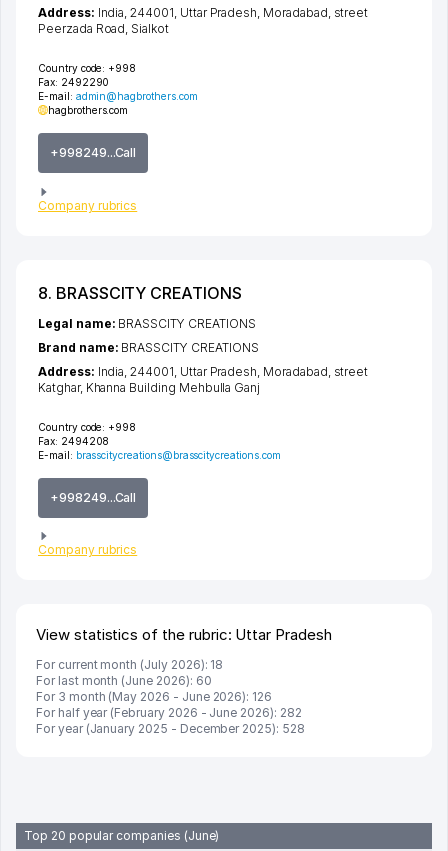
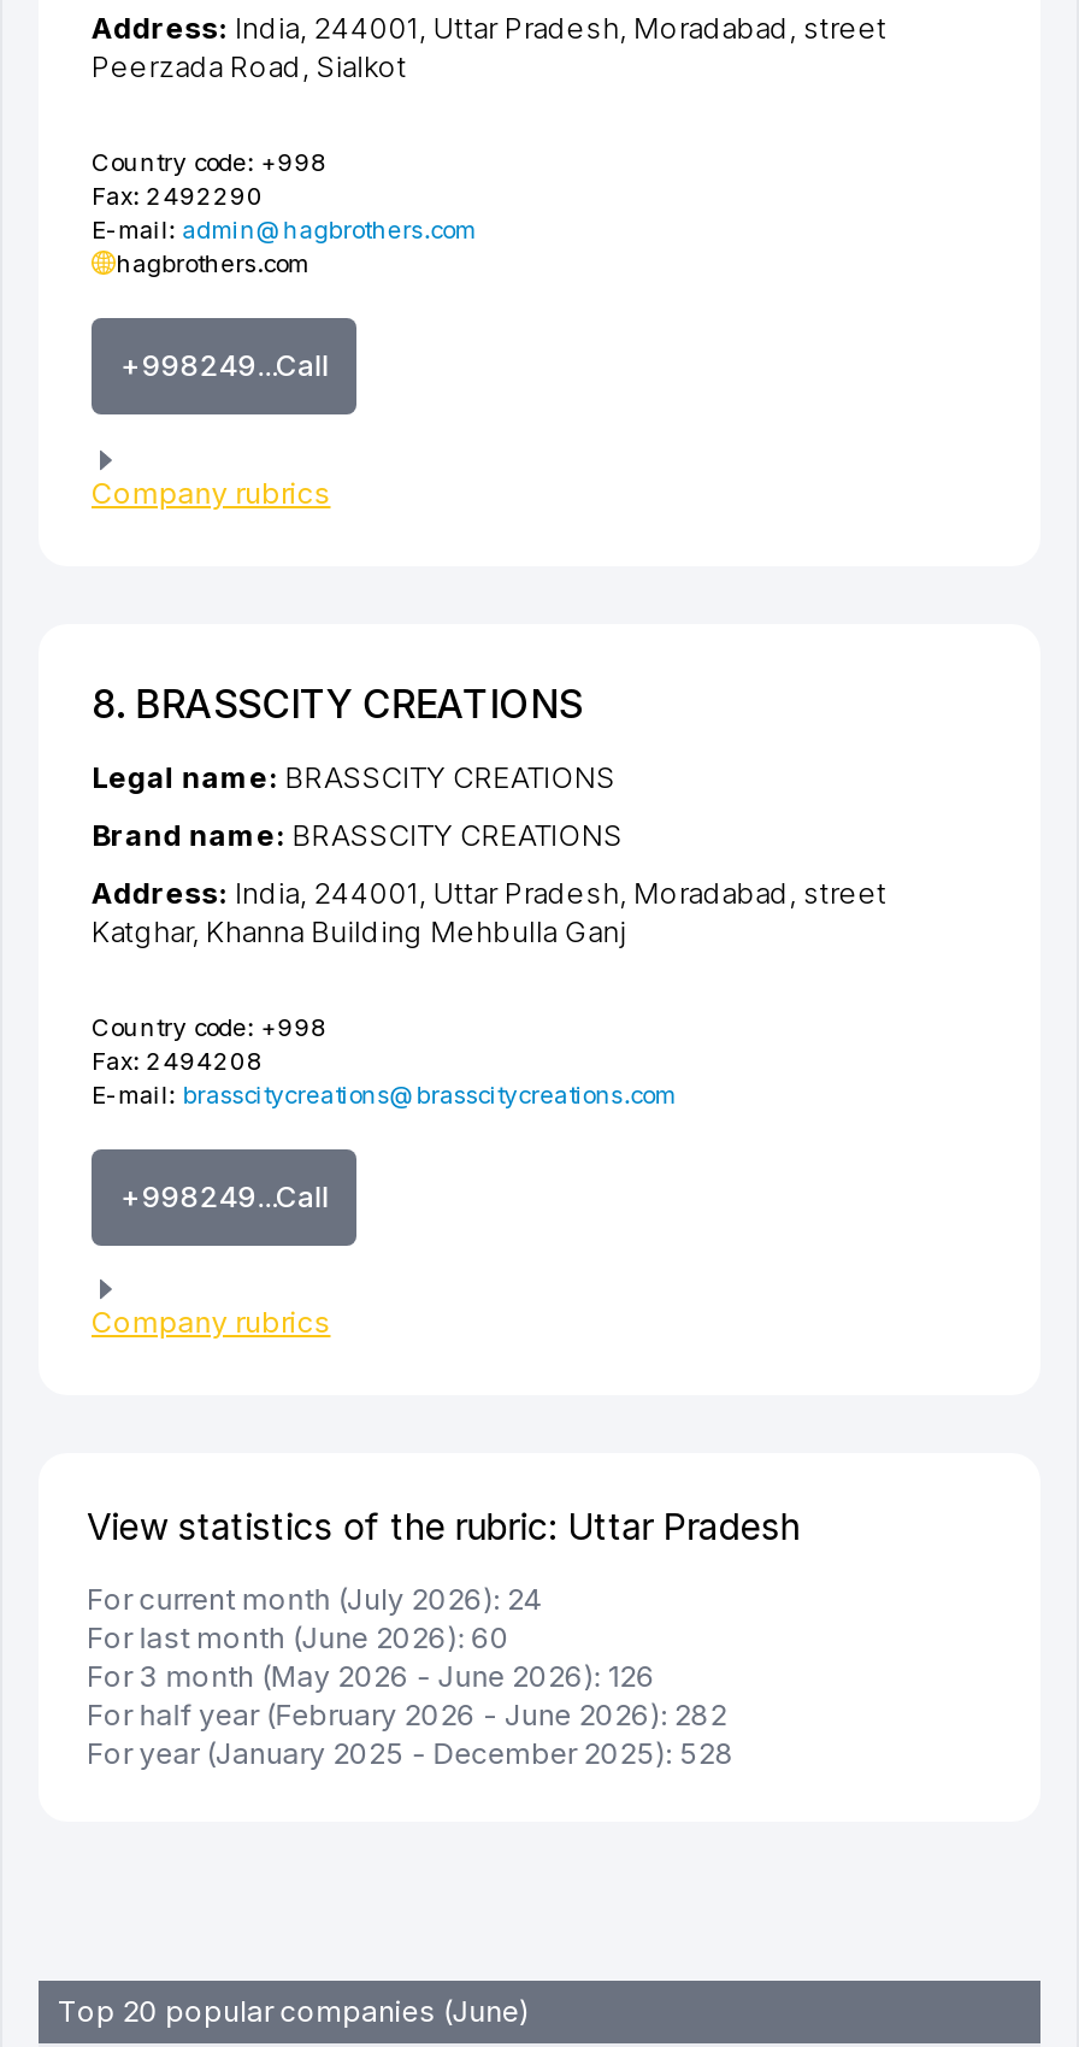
[36,657,223,672] For current month (July 2026): 18 -> [87,1580,543,1616] For current month (July 2026): 24

